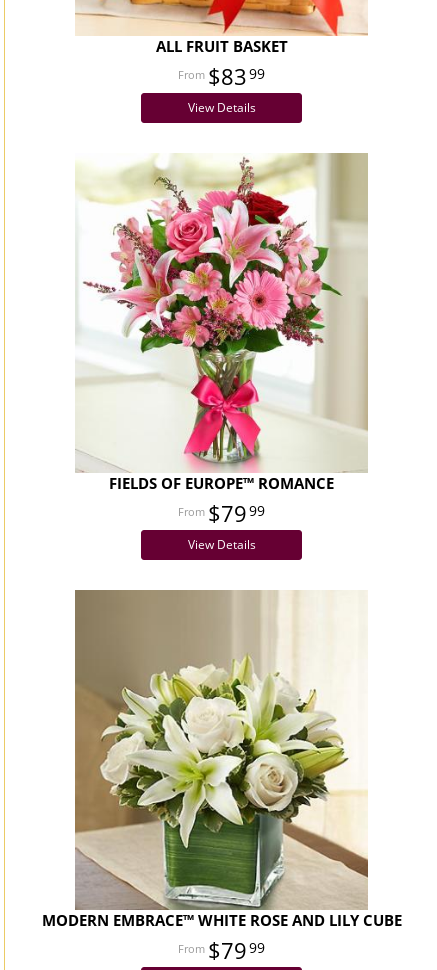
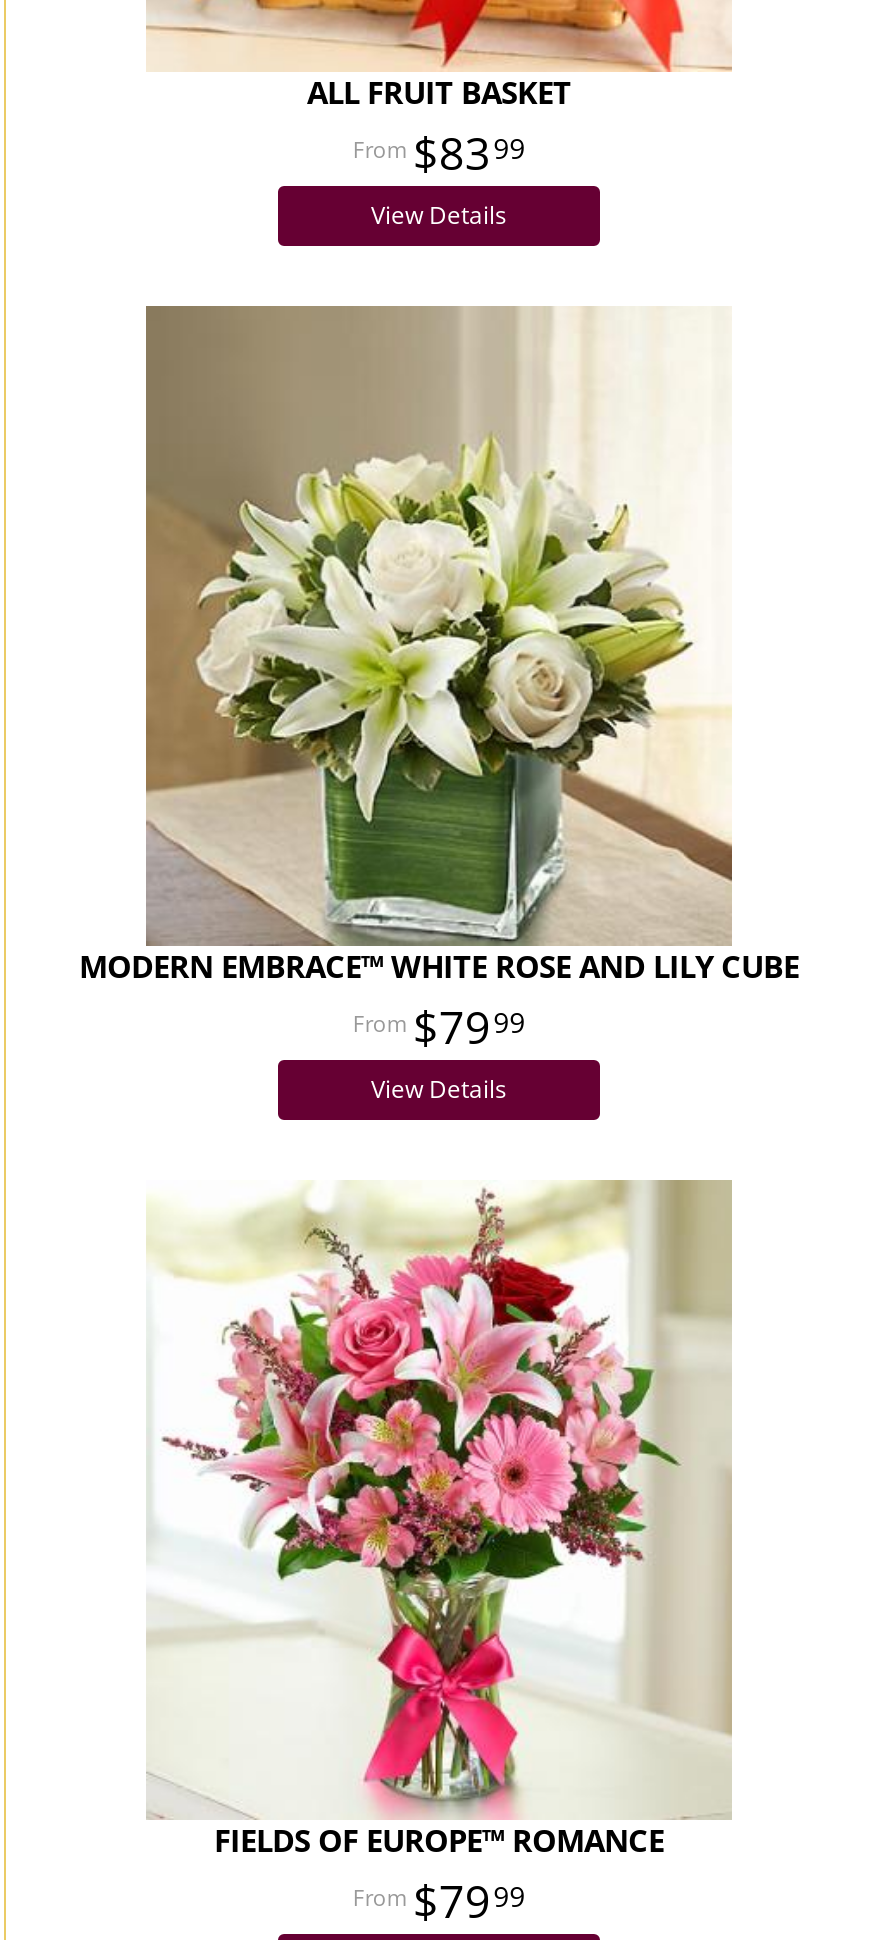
moved [75,153,368,494] -> [146,1180,732,1862]: [image] | FIELDS OF EUROPE™ ROMANCE
moved [41,589,401,931] -> [79,304,799,988]: [image] | MODERN EMBRACE™ WHITE ROSE AND LILY CUBE

